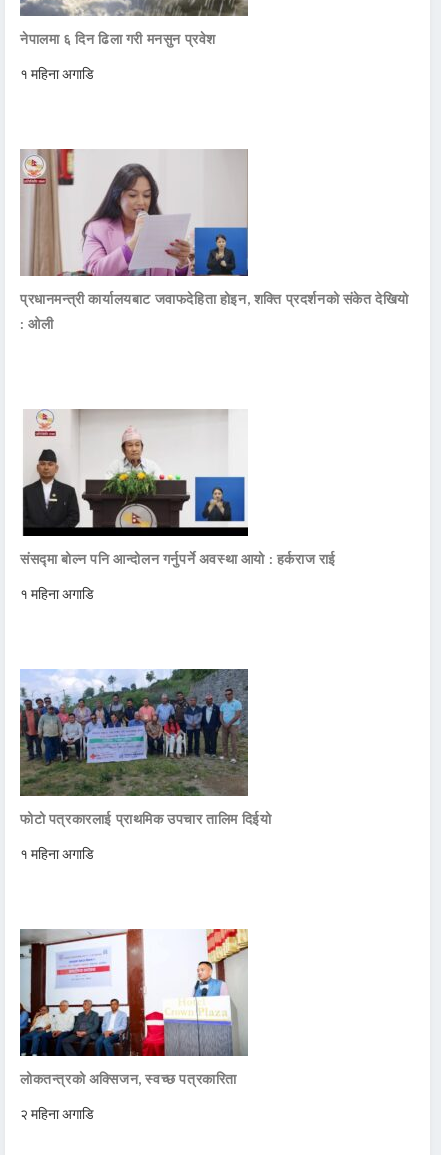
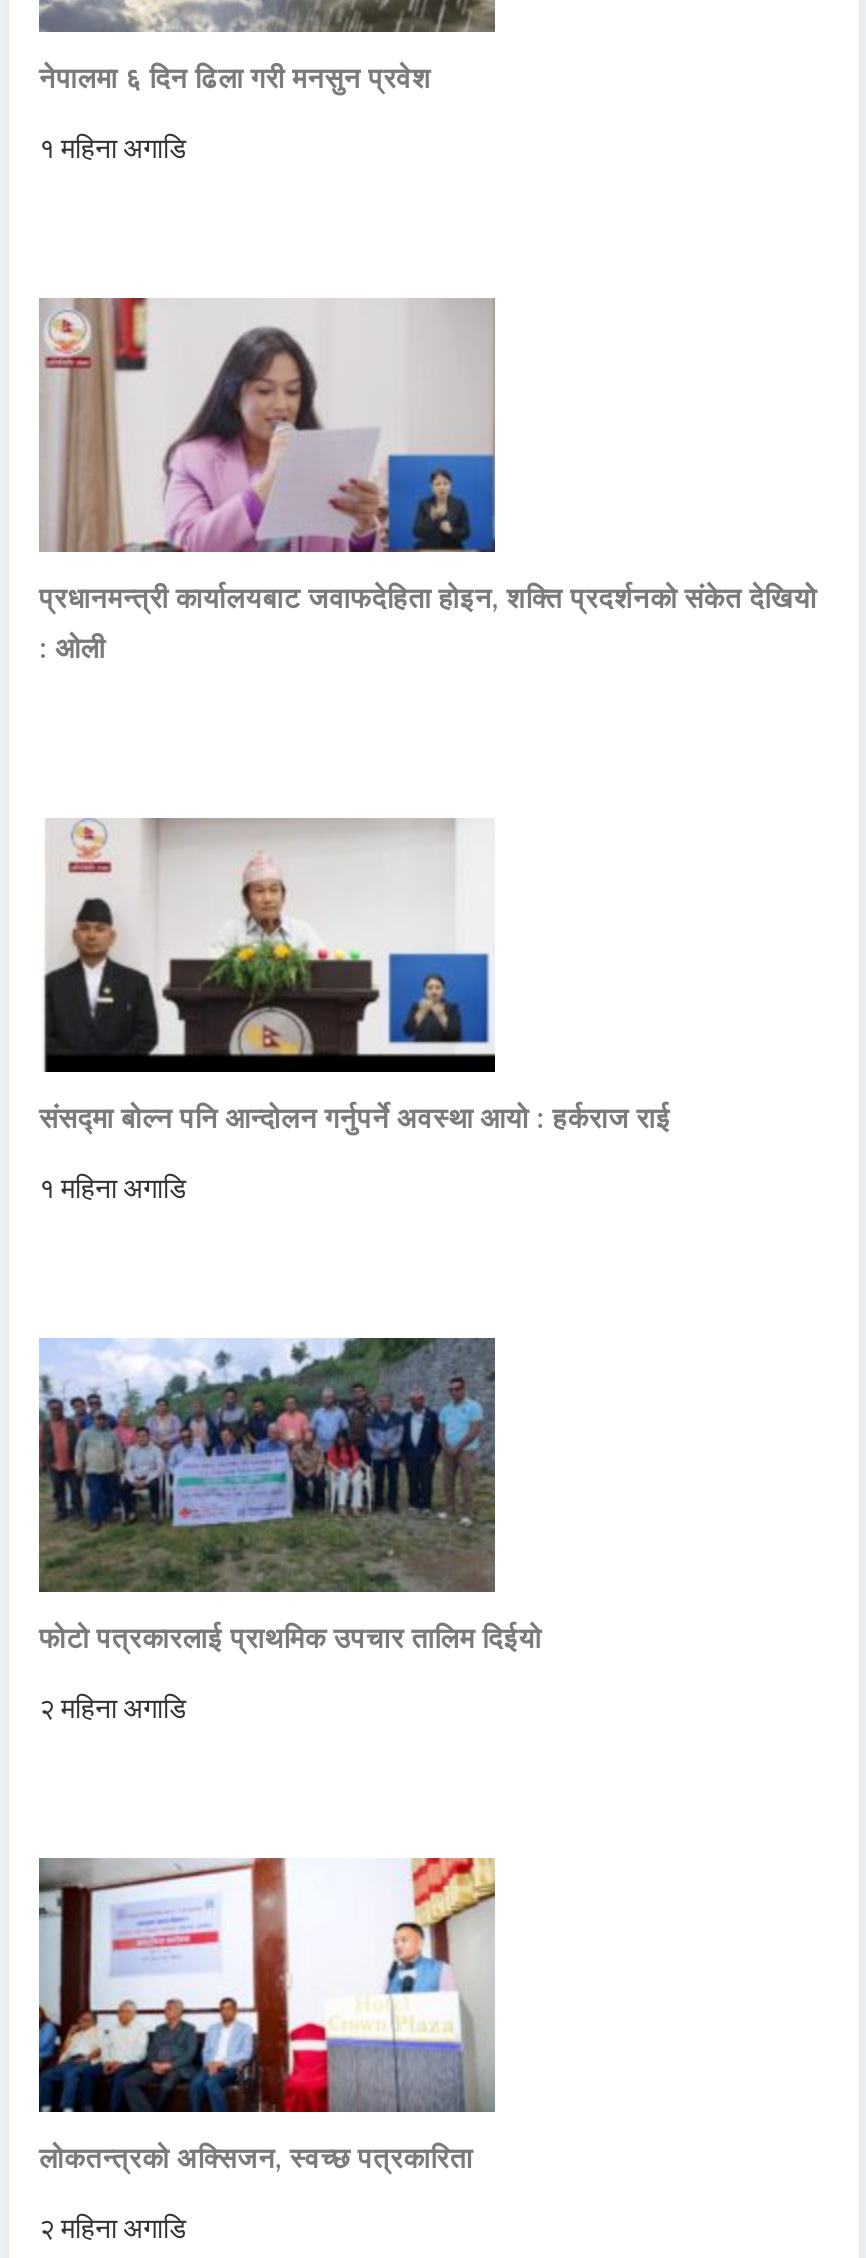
[20,845,94,862] १ महिना अगाडि -> [39,1689,187,1723] २ महिना अगाडि

